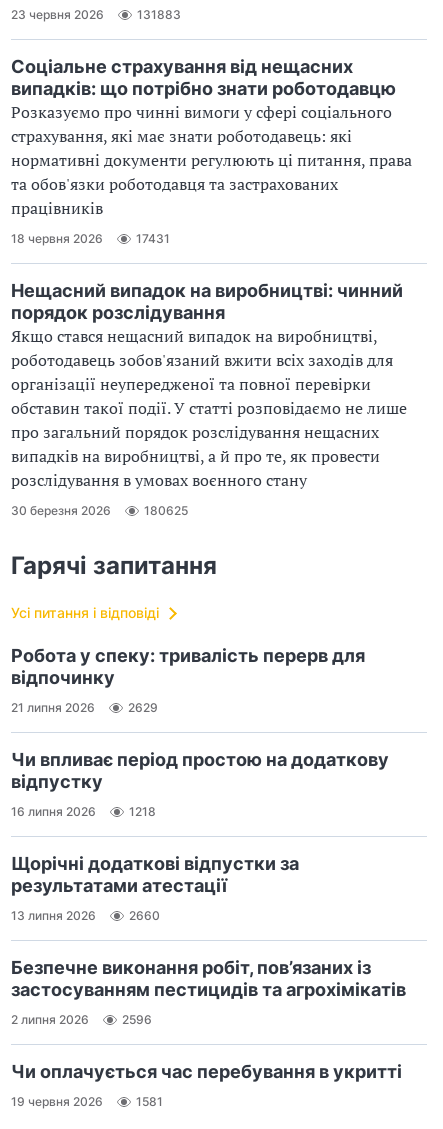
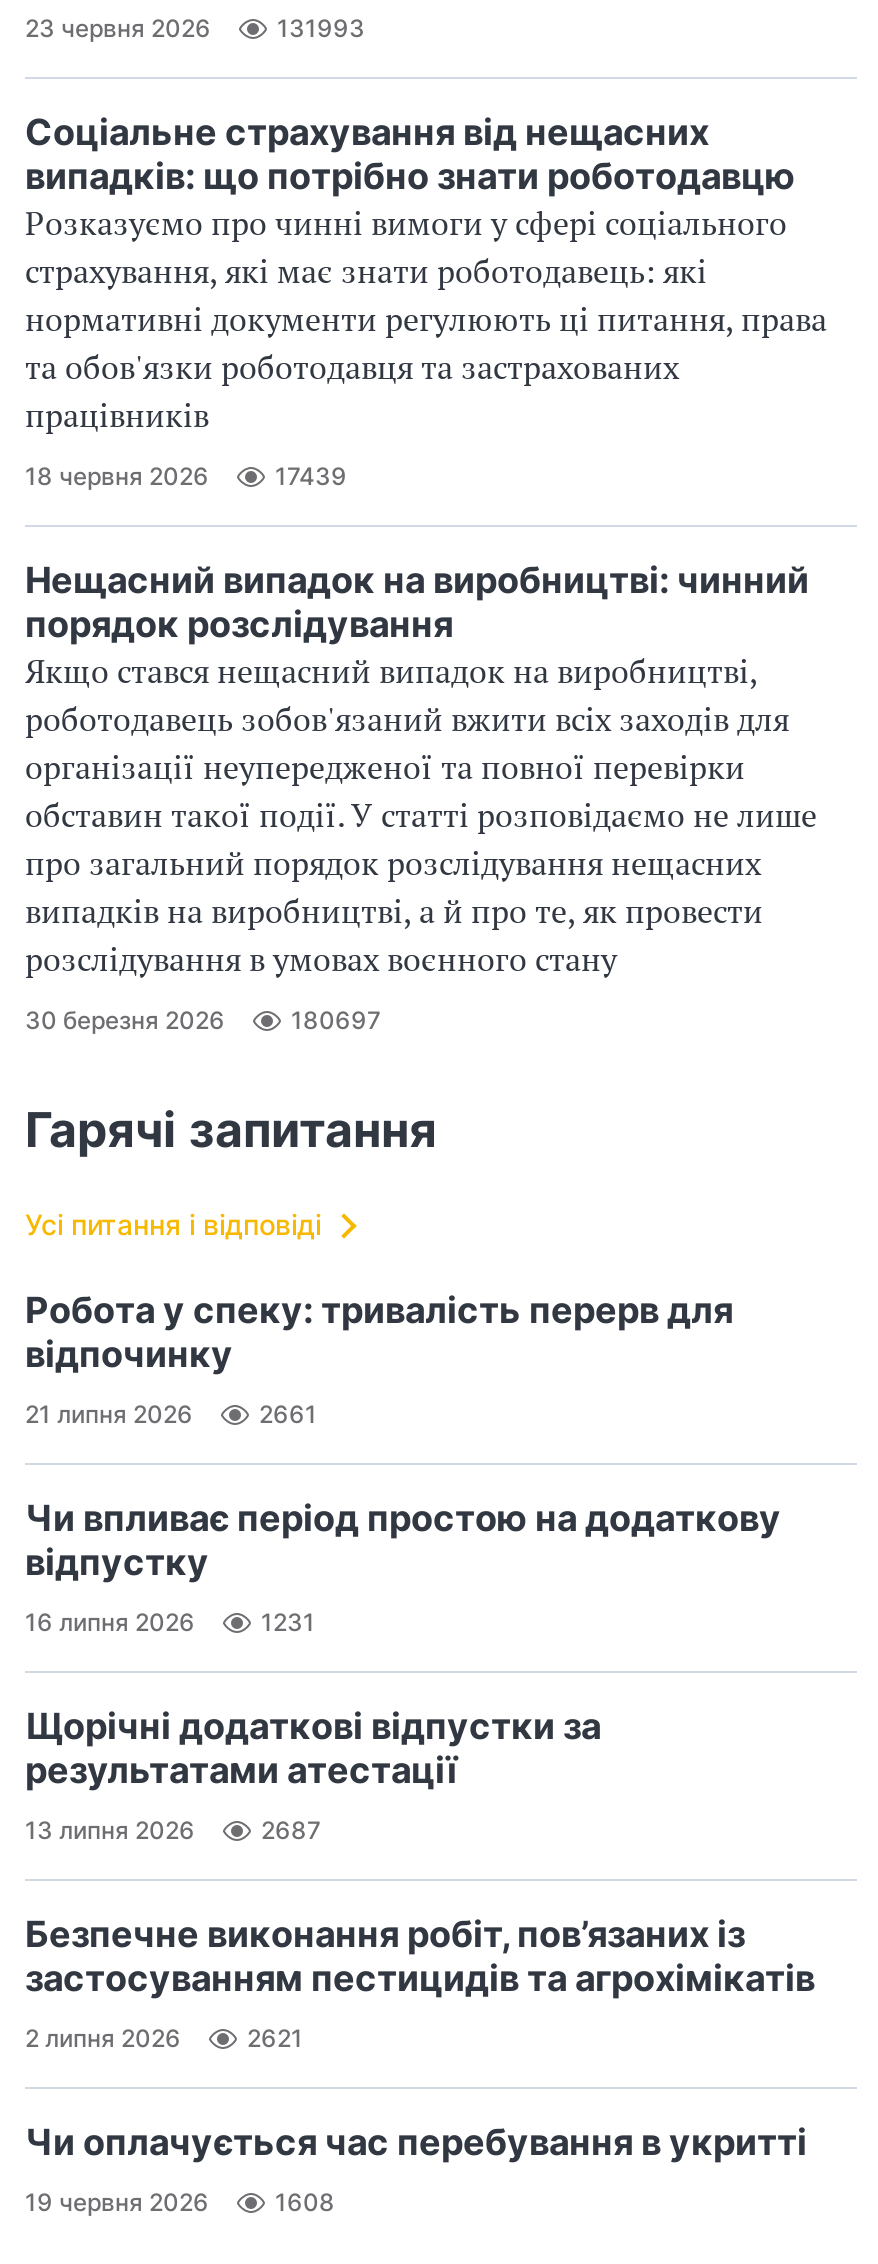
[137,7,181,22] 131883 -> [277,13,365,43] 131993
[136,231,170,246] 17431 -> [275,461,347,491] 17439
[144,503,188,518] 180625 -> [291,1005,381,1035] 180697
[128,700,158,715] 2629 -> [259,1399,317,1429] 2661
[129,804,156,819] 1218 -> [261,1607,315,1637] 1231
[129,908,160,923] 2660 -> [261,1815,321,1845] 2687
[122,1012,152,1027] 2596 -> [247,2023,303,2053] 2621
[136,1094,163,1109] 1581 -> [275,2187,335,2217] 1608

